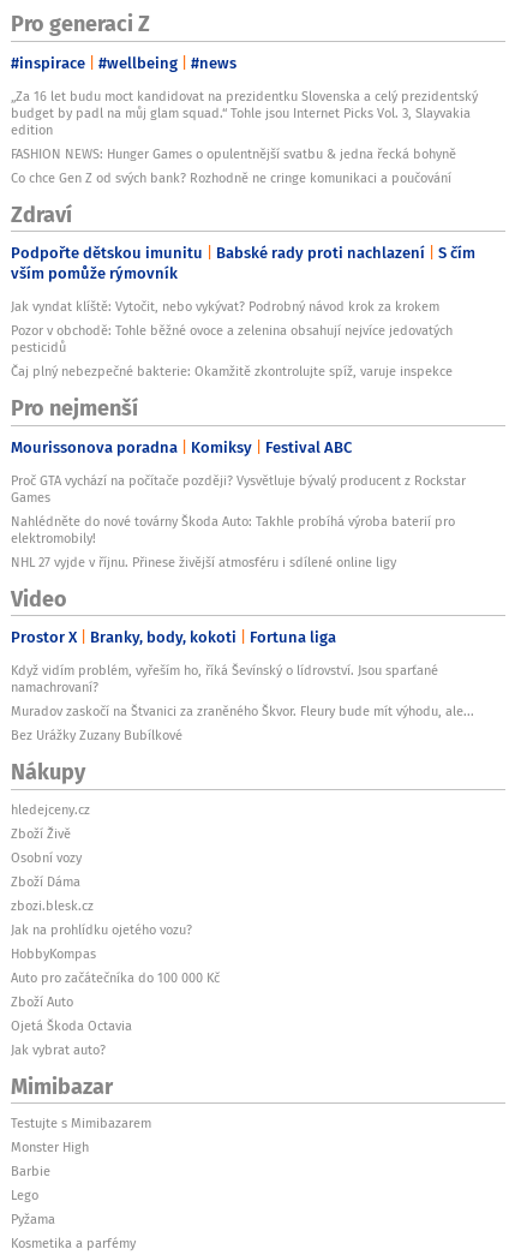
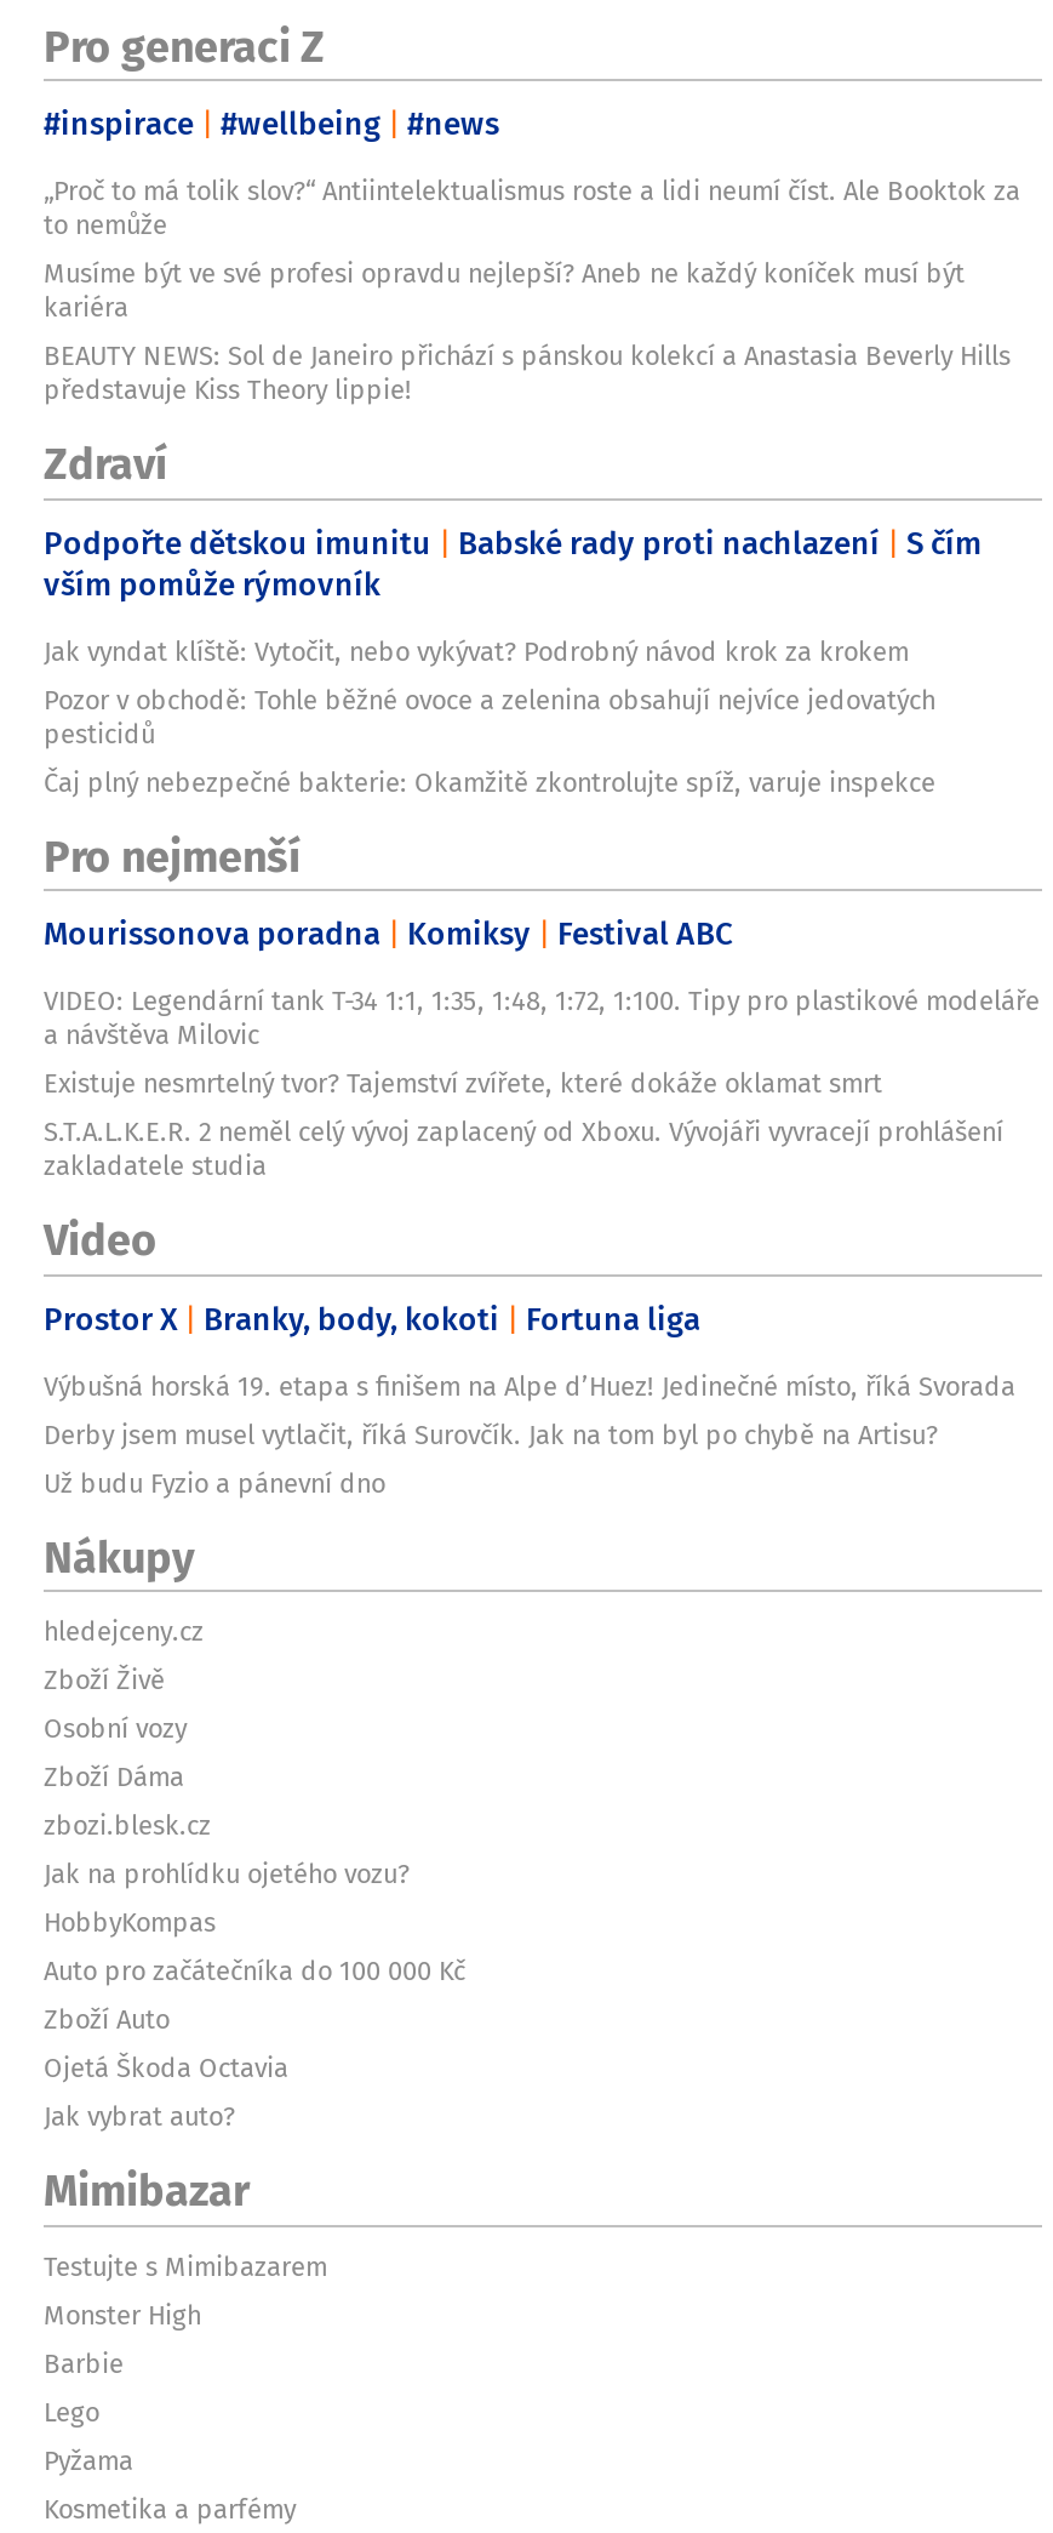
[11,86,478,187] „Za 16 let budu moct kandidovat na prezidentku Slovenska a celý prezidentský | budget by padl na můj glam squad.“ Tohle jsou Internet Picks Vol. 3, Slayvakia | edition | FASHION NEWS: Hunger Games o opulentnější svatbu & jedna řecká bohyně | Co chce Gen Z od svých bank? Rozhodně ne cringe komunikaci a poučování -> [44,172,1020,410] „Proč to má tolik slov?“ Antiintelektualismus roste a lidi neumí číst. Ale Booktok za | to nemůže | Musíme být ve své profesi opravdu nejlepší? Aneb ne každý koníček musí být | kariéra | BEAUTY NEWS: Sol de Janeiro přichází s pánskou kolekcí a Anastasia Beverly Hills | představuje Kiss Theory lippie!
[11,470,466,571] Proč GTA vychází na počítače později? Vysvětluje bývalý producent z Rockstar | Games | Nahlédněte do nové továrny Škoda Auto: Takhle probíhá výroba baterií pro | elektromobily! | NHL 27 vyjde v říjnu. Přinese živější atmosféru i sdílené online ligy -> [44,982,1040,1186] VIDEO: Legendární tank T-34 1:1, 1:35, 1:48, 1:72, 1:100. Tipy pro plastikové modeláře | a návštěva Milovic | Existuje nesmrtelný tvor? Tajemství zvířete, které dokáže oklamat smrt | S.T.A.L.K.E.R. 2 neměl celý vývoj zaplacený od Xboxu. Vývojáři vyvracejí prohlášení | zakladatele studia
[11,661,474,745] Když vidím problém, vyřeším ho, říká Ševínský o lídrovství. Jsou sparťané | namachrovaní? | Muradov zaskočí na Štvanici za zraněného Škvor. Fleury bude mít výhodu, ale... | Bez Urážky Zuzany Bubílkové -> [44,1367,1015,1503] Výbušná horská 19. etapa s finišem na Alpe d’Huez! Jedinečné místo, říká Svorada | Derby jsem musel vytlačit, říká Surovčík. Jak na tom byl po chybě na Artisu? | Už budu Fyzio a pánevní dno

